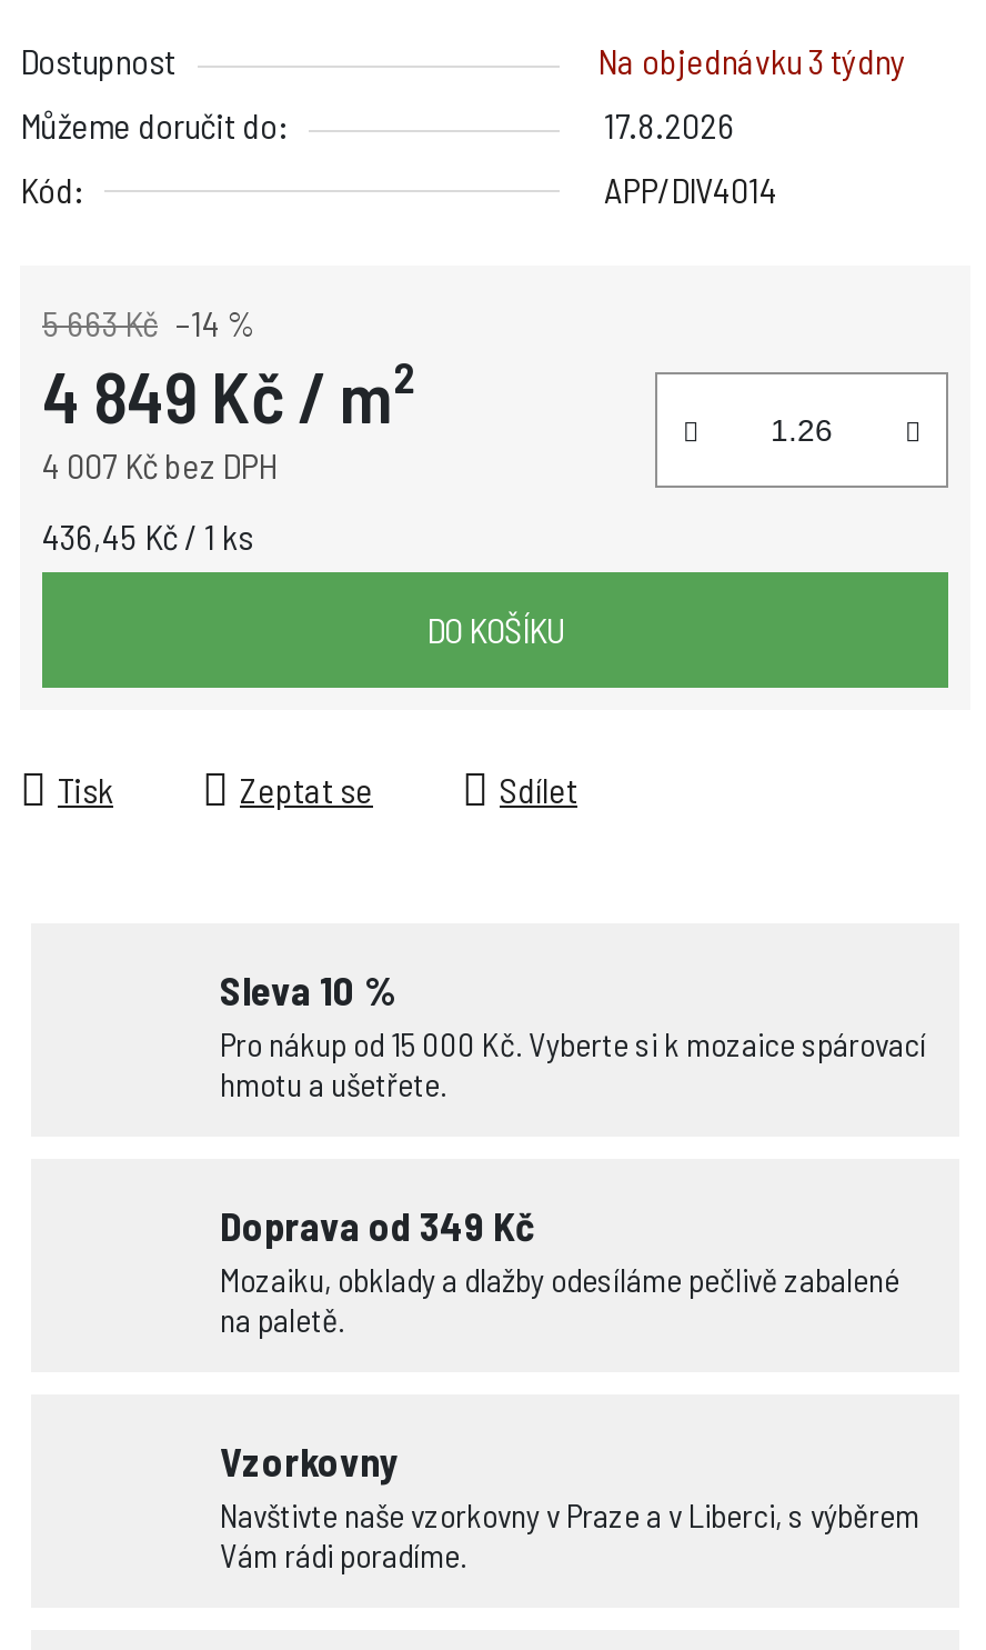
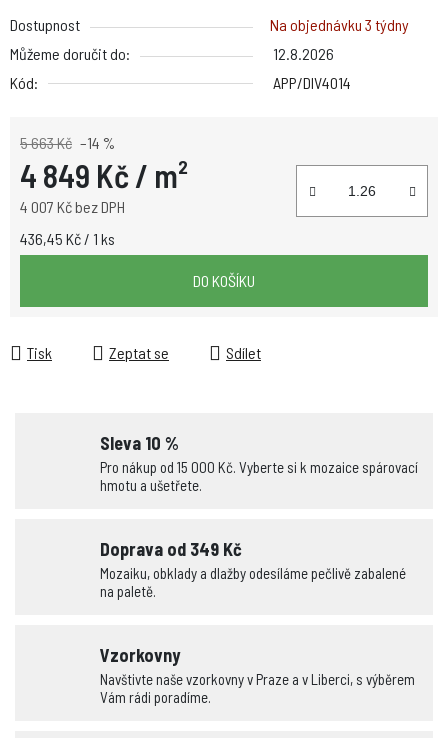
[604,103,735,145] 17.8.2026 -> [273,44,334,63] 12.8.2026

